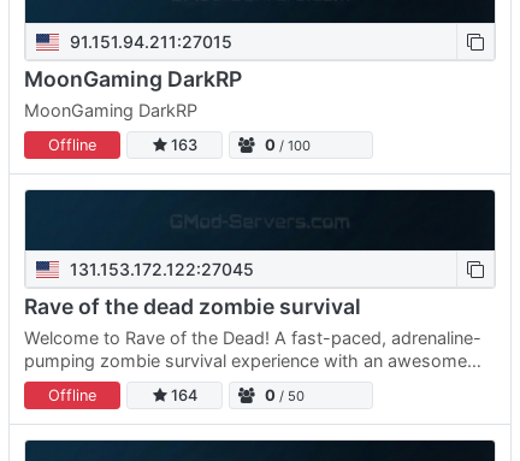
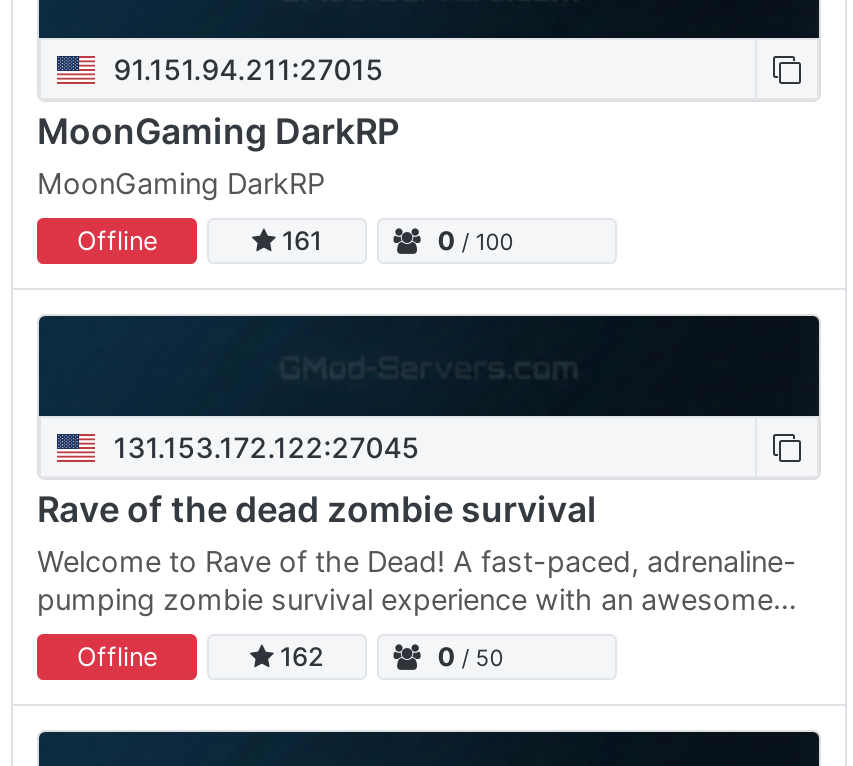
[167,136,197,154] 163 -> [276,226,322,256] 161
[167,386,197,405] 164 -> [274,642,324,672] 162

